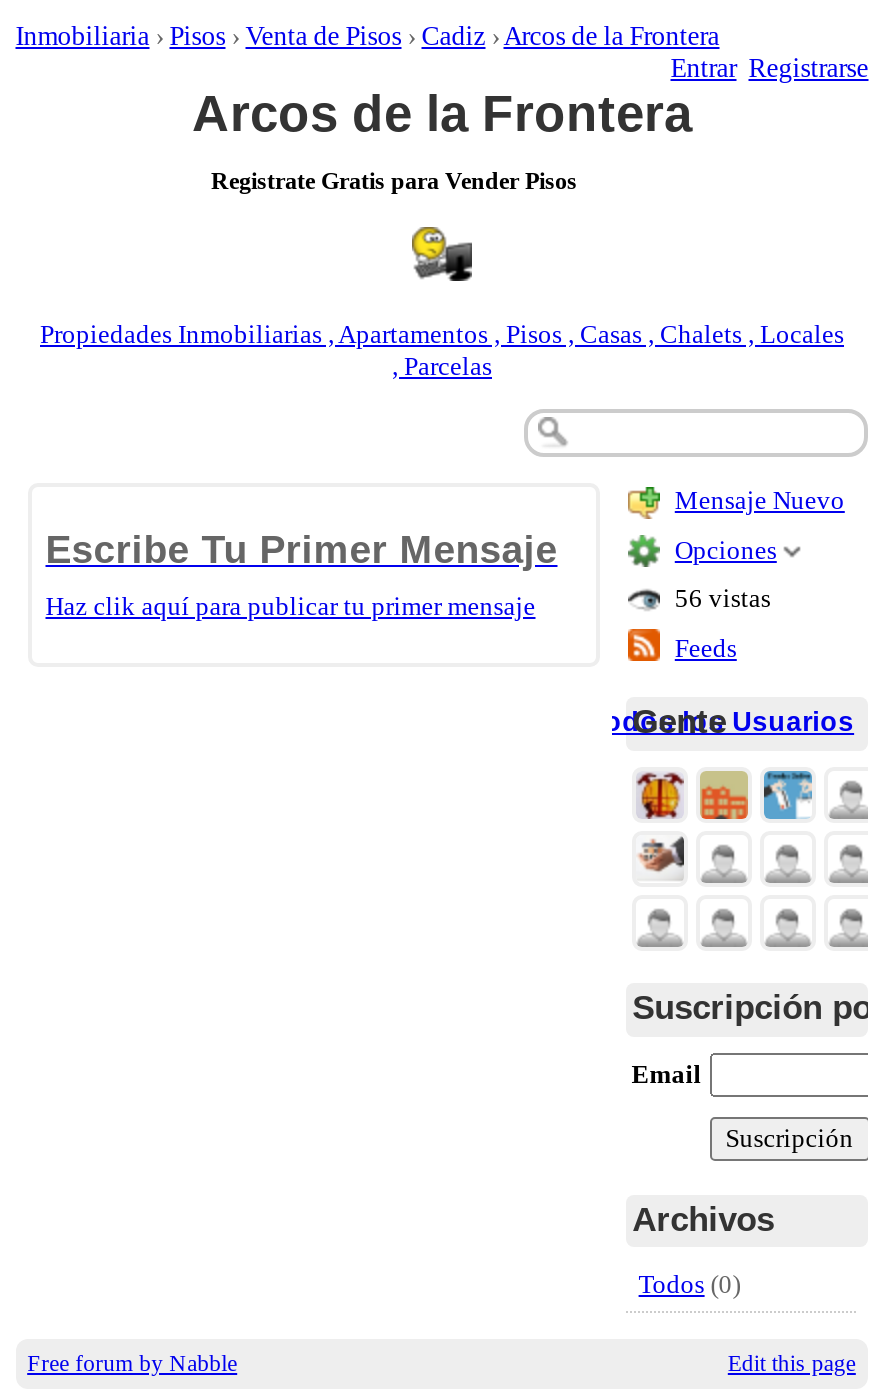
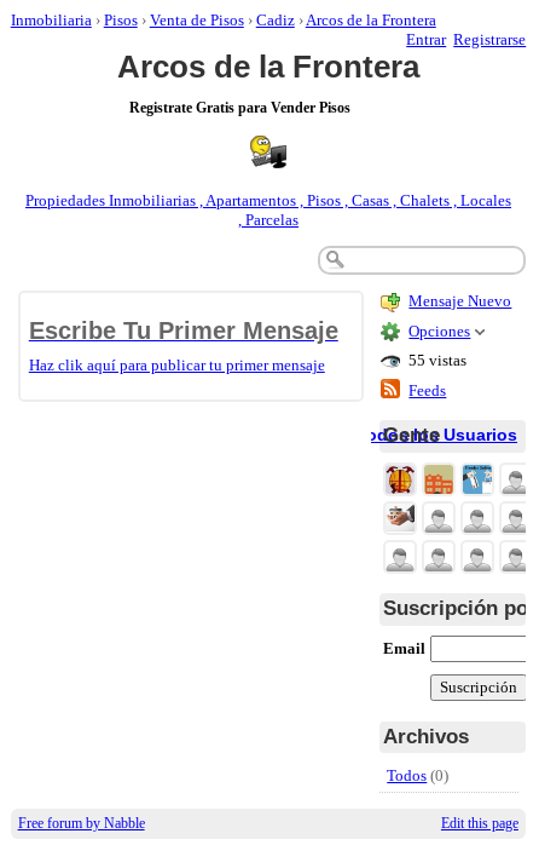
[675,583,771,613] 56 vistas -> [409,351,467,369] 55 vistas

